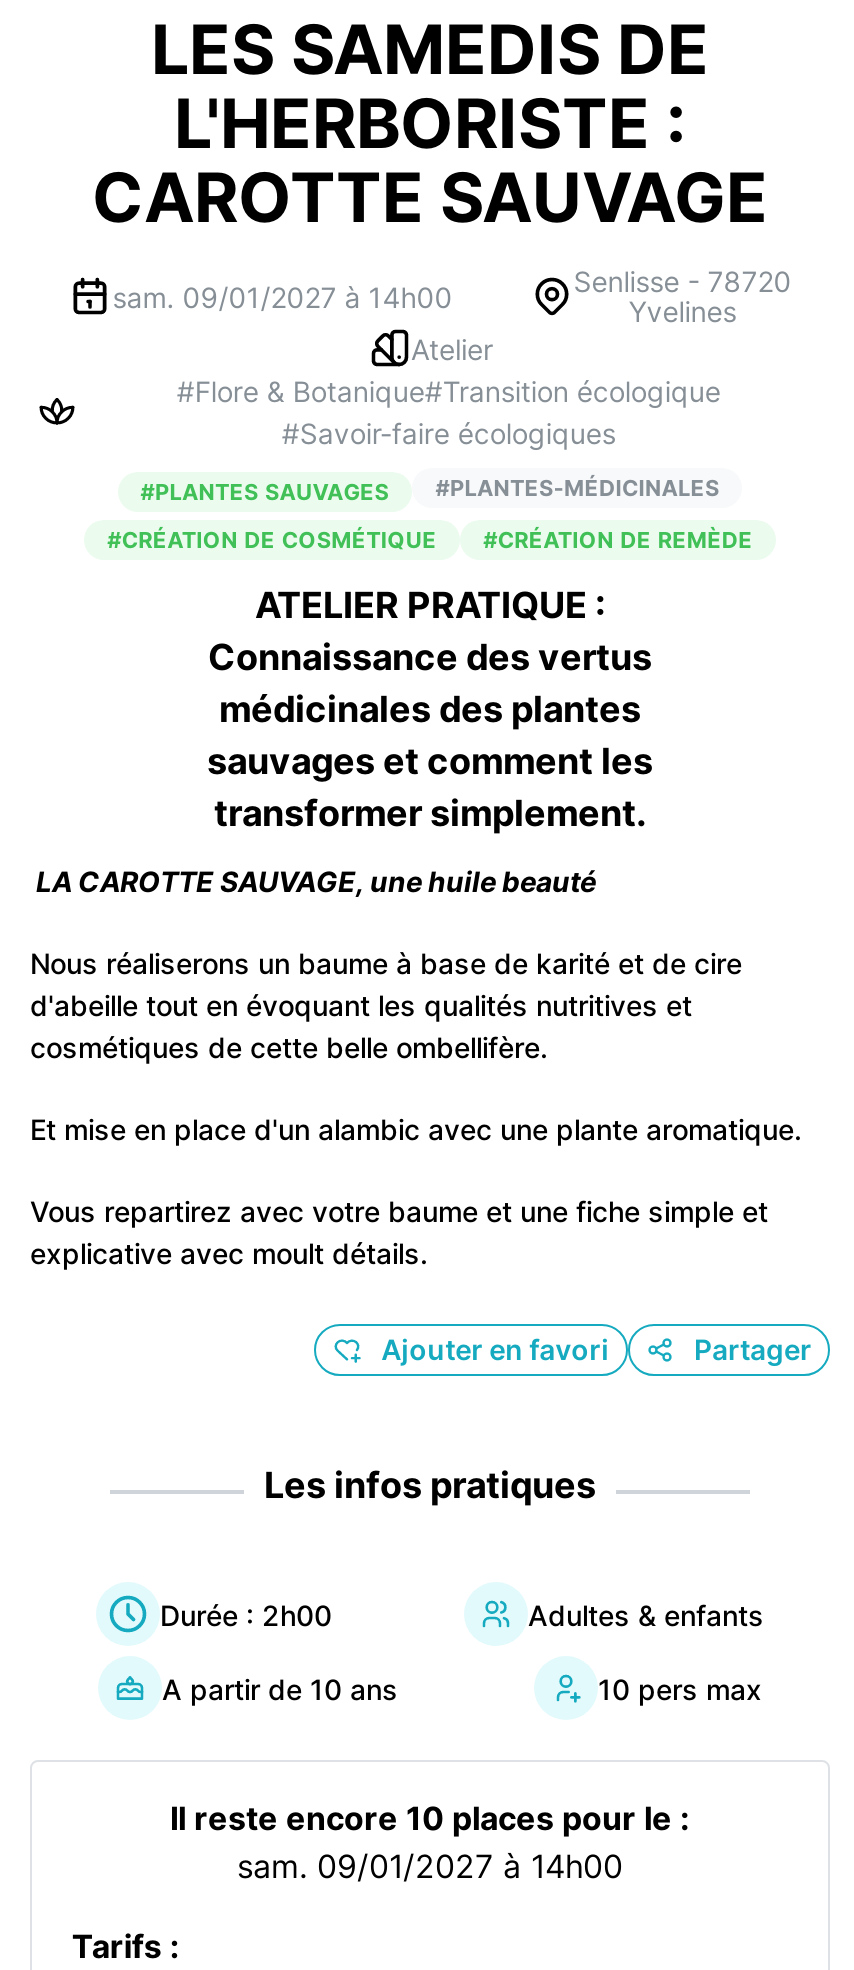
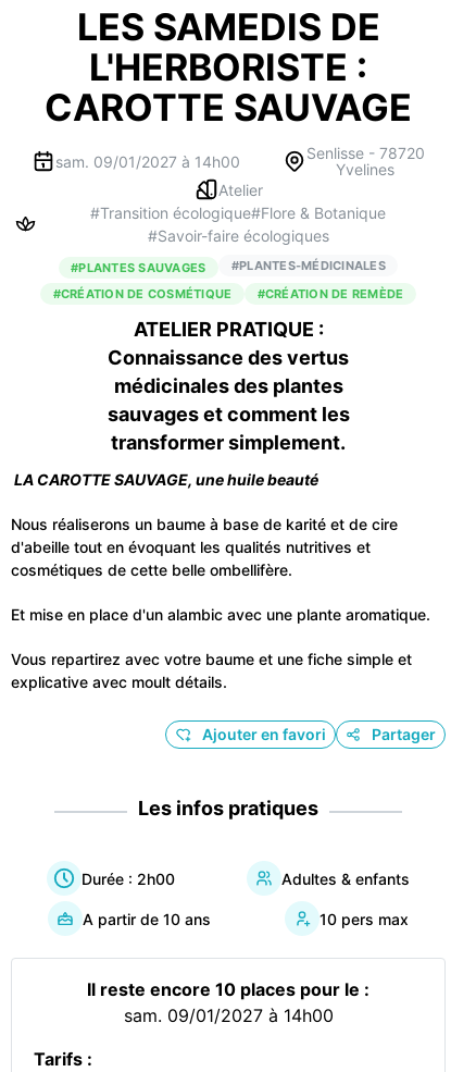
[177,374,721,408] #Flore & Botanique#Transition écologique -> [91,204,386,222] #Transition écologique#Flore & Botanique

